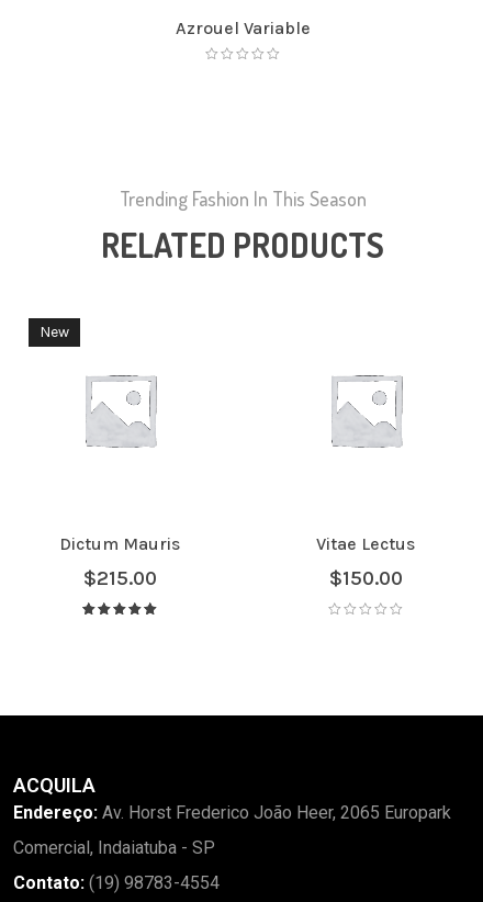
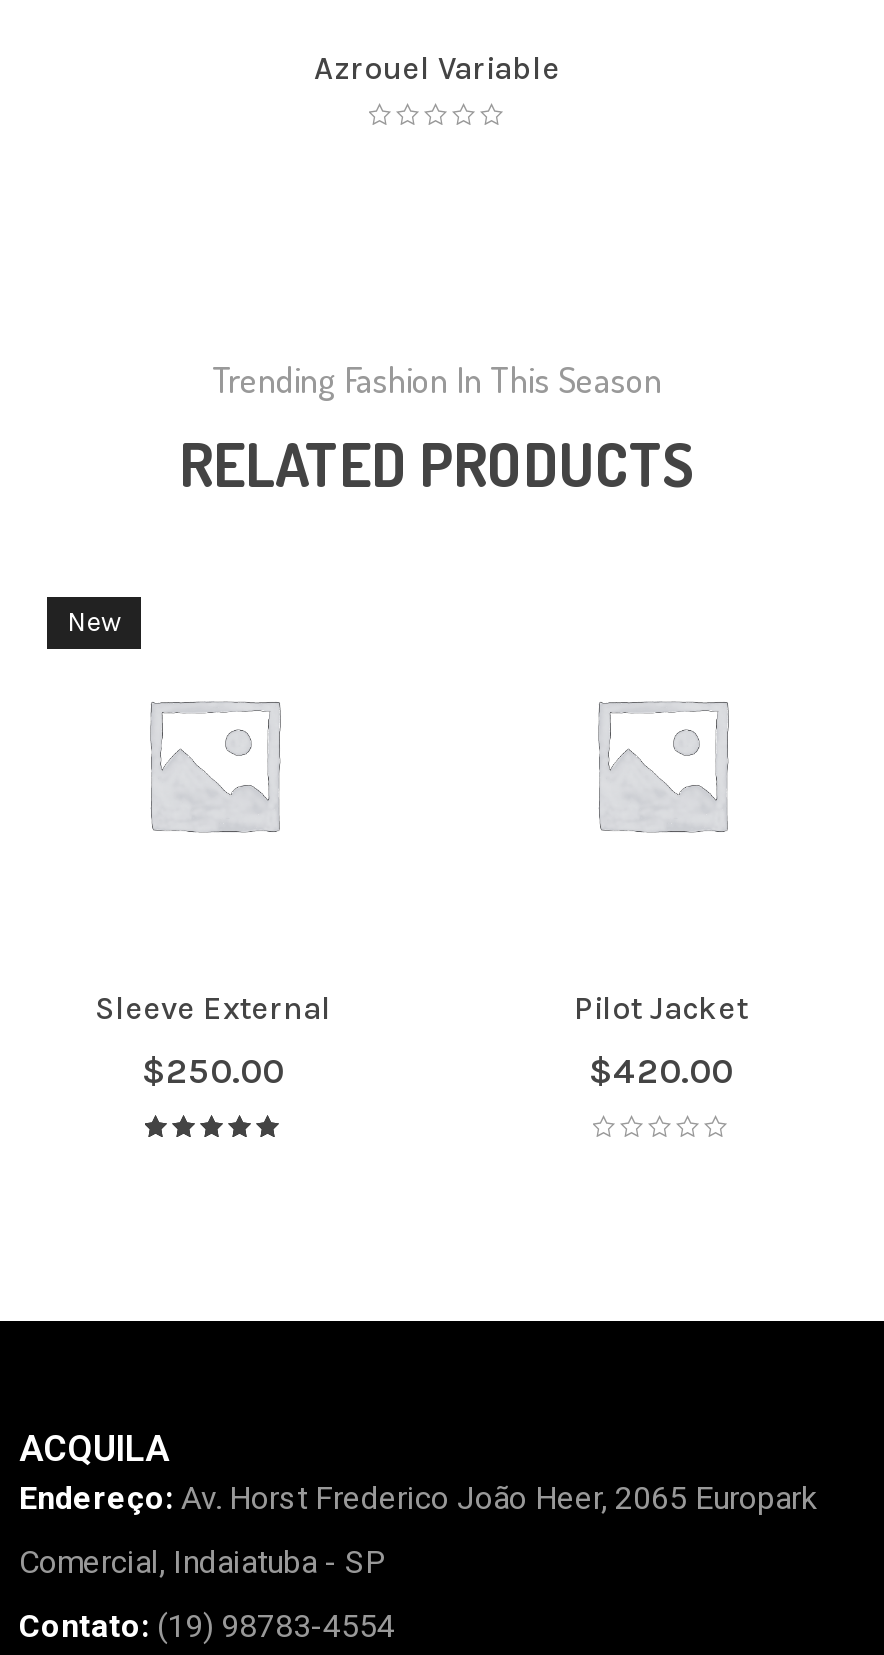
[59,533,180,554] Dictum Mauris -> [95,989,331,1027] Sleeve External
[316,533,415,554] Vitae Lectus -> [574,989,748,1027] Pilot Jacket
[83,566,156,590] $215.00 -> [142,1049,284,1093] $250.00
[329,566,402,590] $150.00 -> [589,1049,733,1093] $420.00

